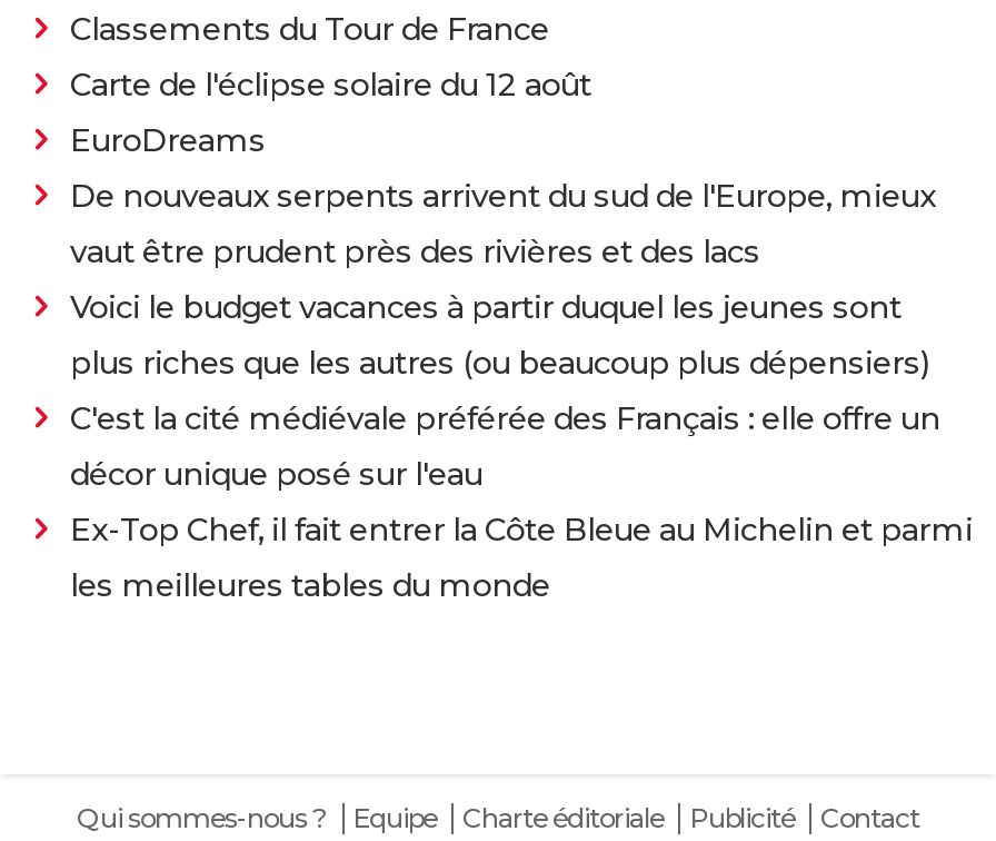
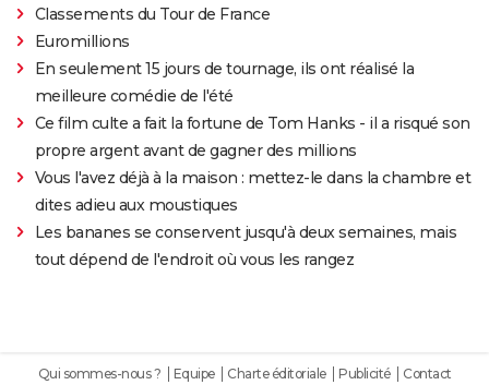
[70,65,973,606] Carte de l'éclipse solaire du 12 août | EuroDreams | De nouveaux serpents arrivent du sud de l'Europe, mieux | vaut être prudent près des rivières et des lacs | Voici le budget vacances à partir duquel les jeunes sont | plus riches que les autres (ou beaucoup plus dépensiers) | C'est la cité médiévale préférée des Français : elle offre un | décor unique posé sur l'eau | Ex-Top Chef, il fait entrer la Côte Bleue au Michelin et parmi | les meilleures tables du monde -> [34,32,470,270] Euromillions | En seulement 15 jours de tournage, ils ont réalisé la | meilleure comédie de l'été | Ce film culte a fait la fortune de Tom Hanks - il a risqué son | propre argent avant de gagner des millions | Vous l'avez déjà à la maison : mettez-le dans la chambre et | dites adieu aux moustiques | Les bananes se conservent jusqu'à deux semaines, mais | tout dépend de l'endroit où vous les rangez

